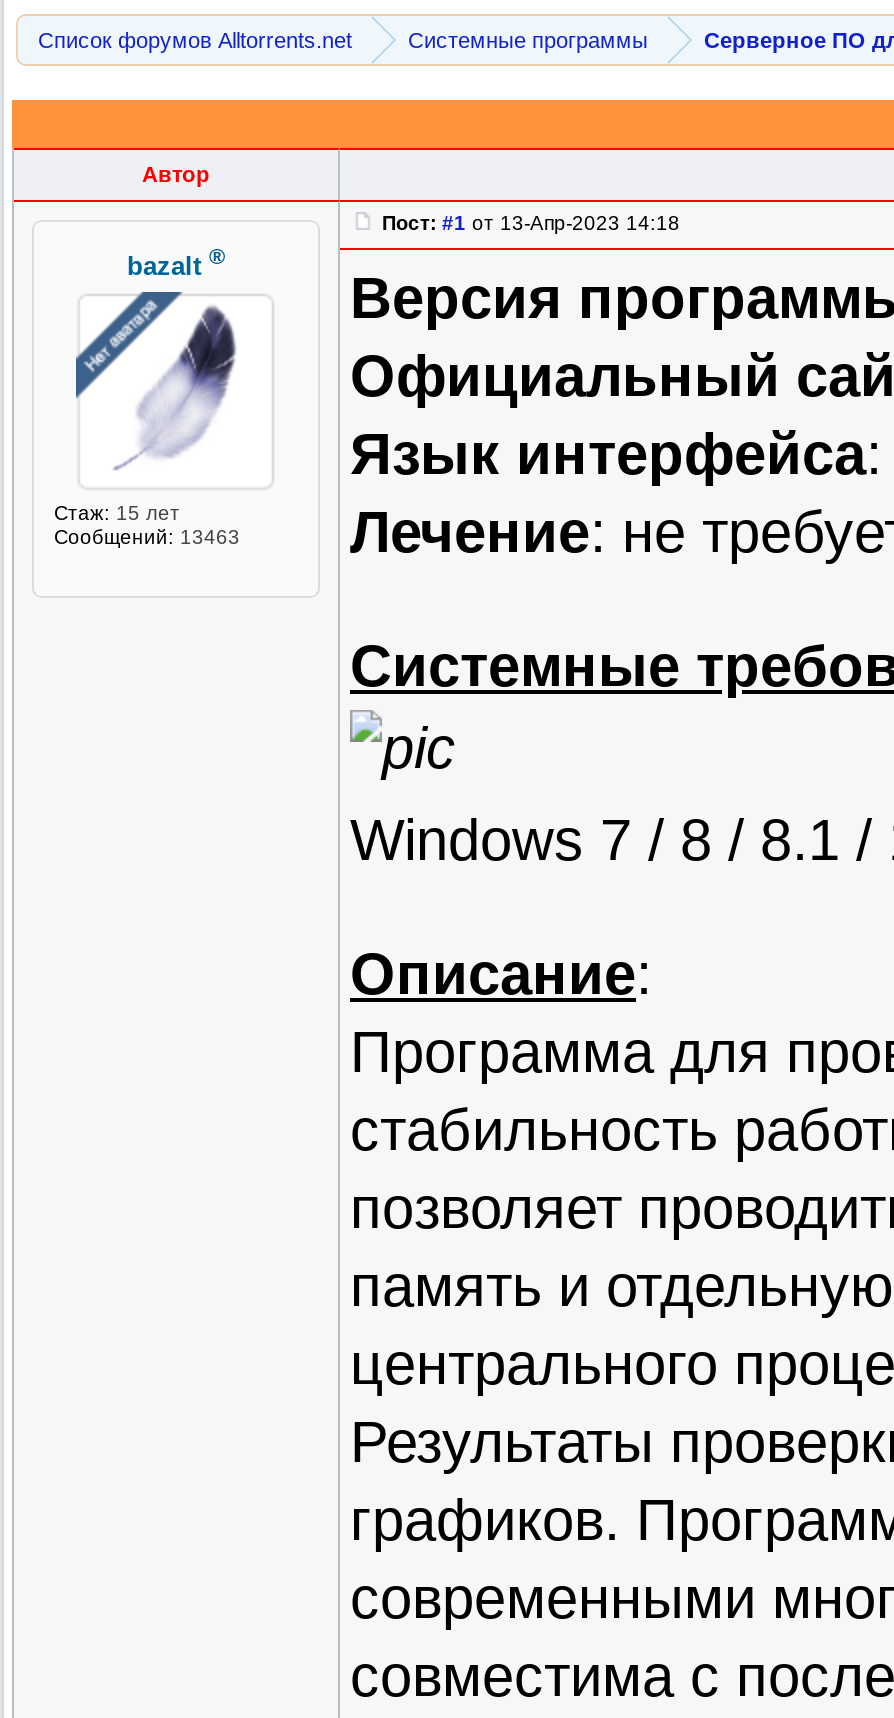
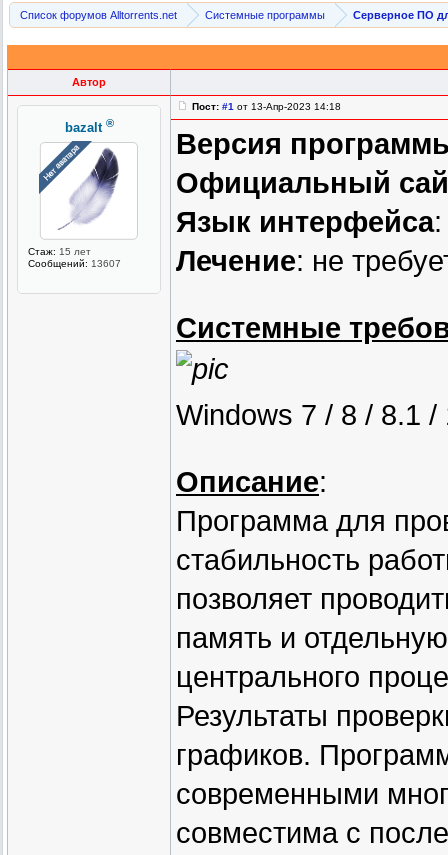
[54,525,240,547] Сообщений: 13463 -> [28,258,121,269] Сообщений: 13607

